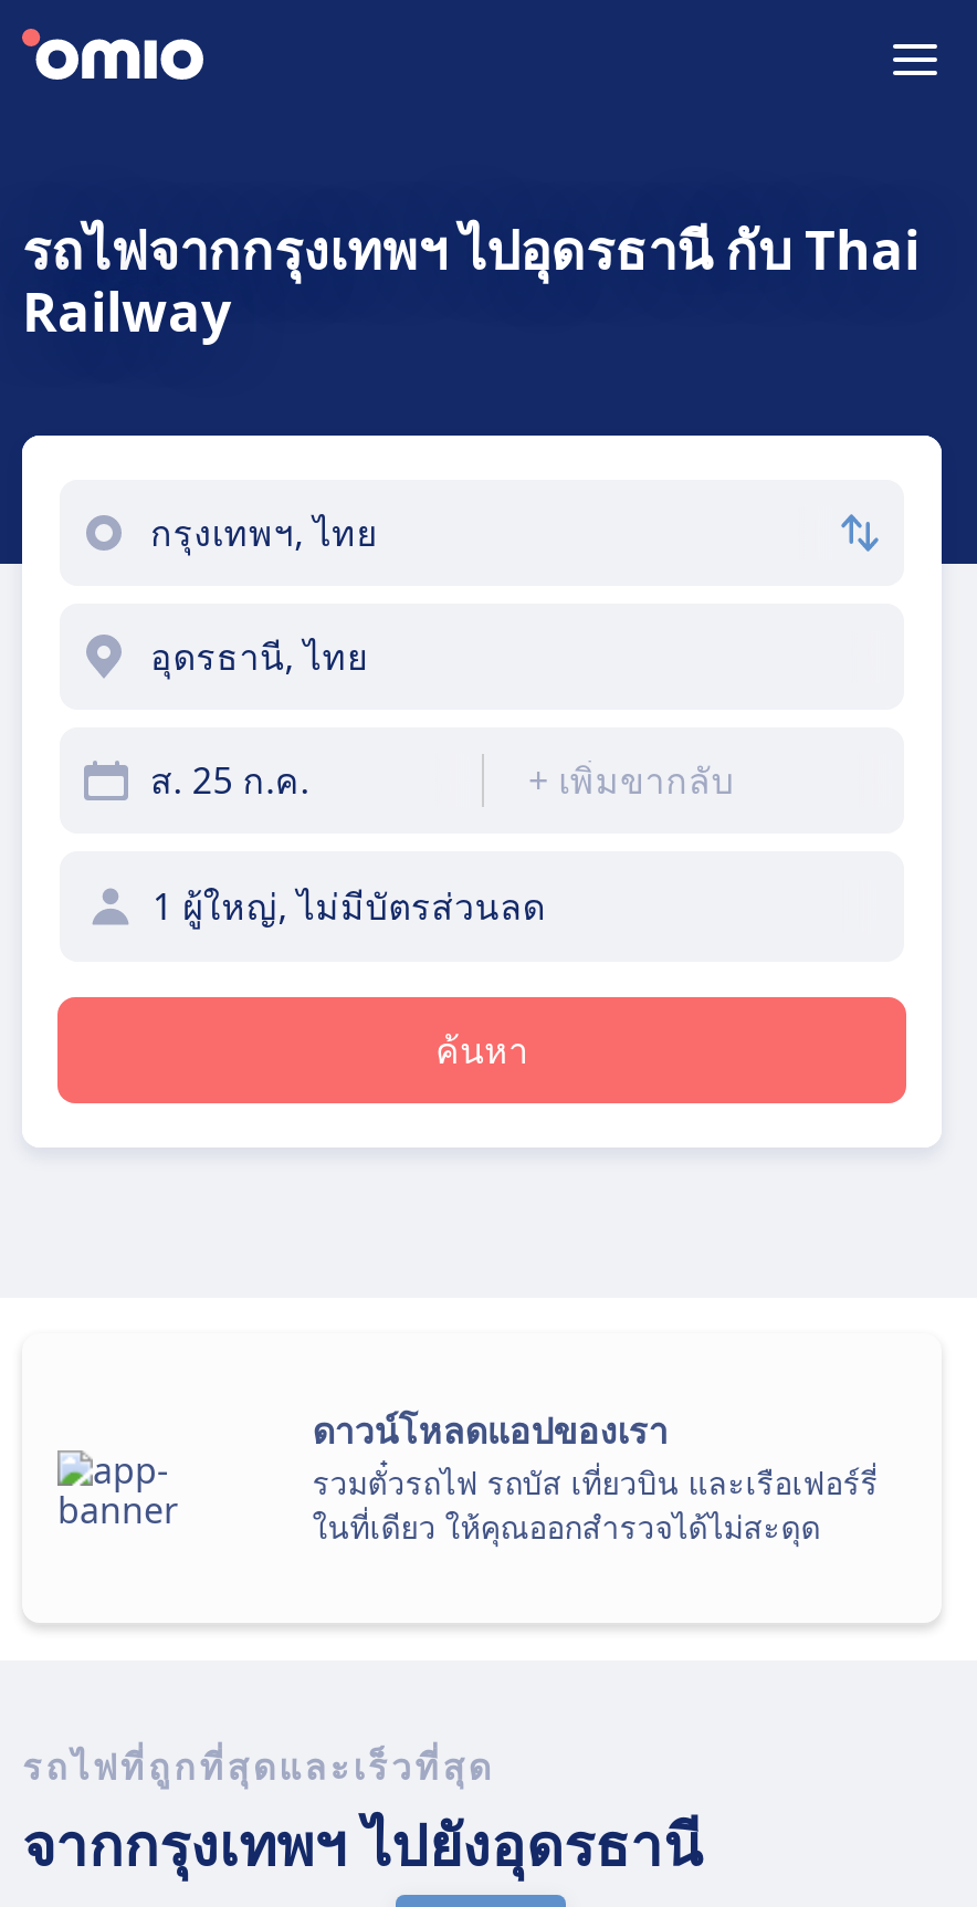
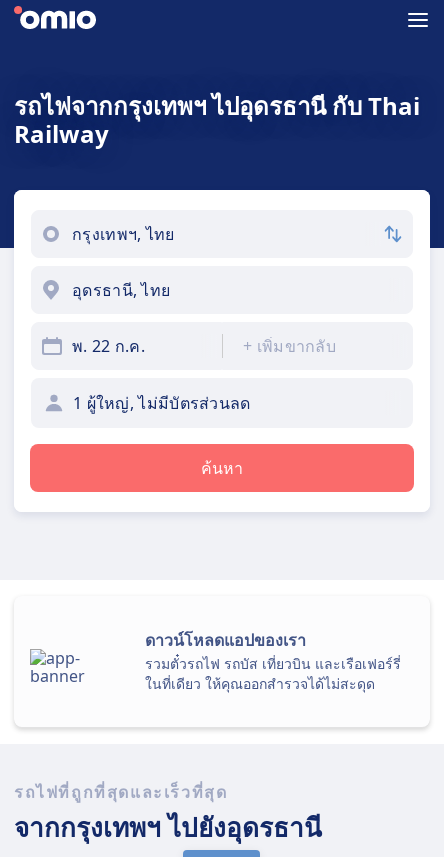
[150,756,309,805] ส. 25 ก.ค. -> [72,335,145,357] พ. 22 ก.ค.

